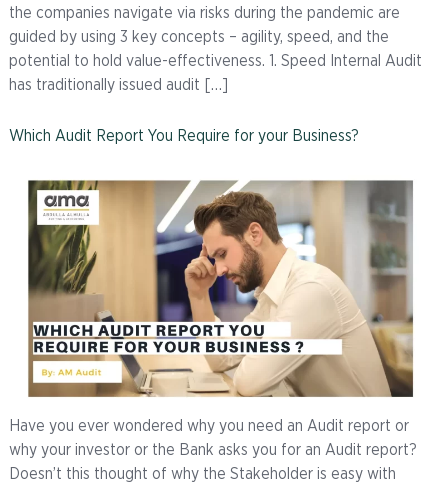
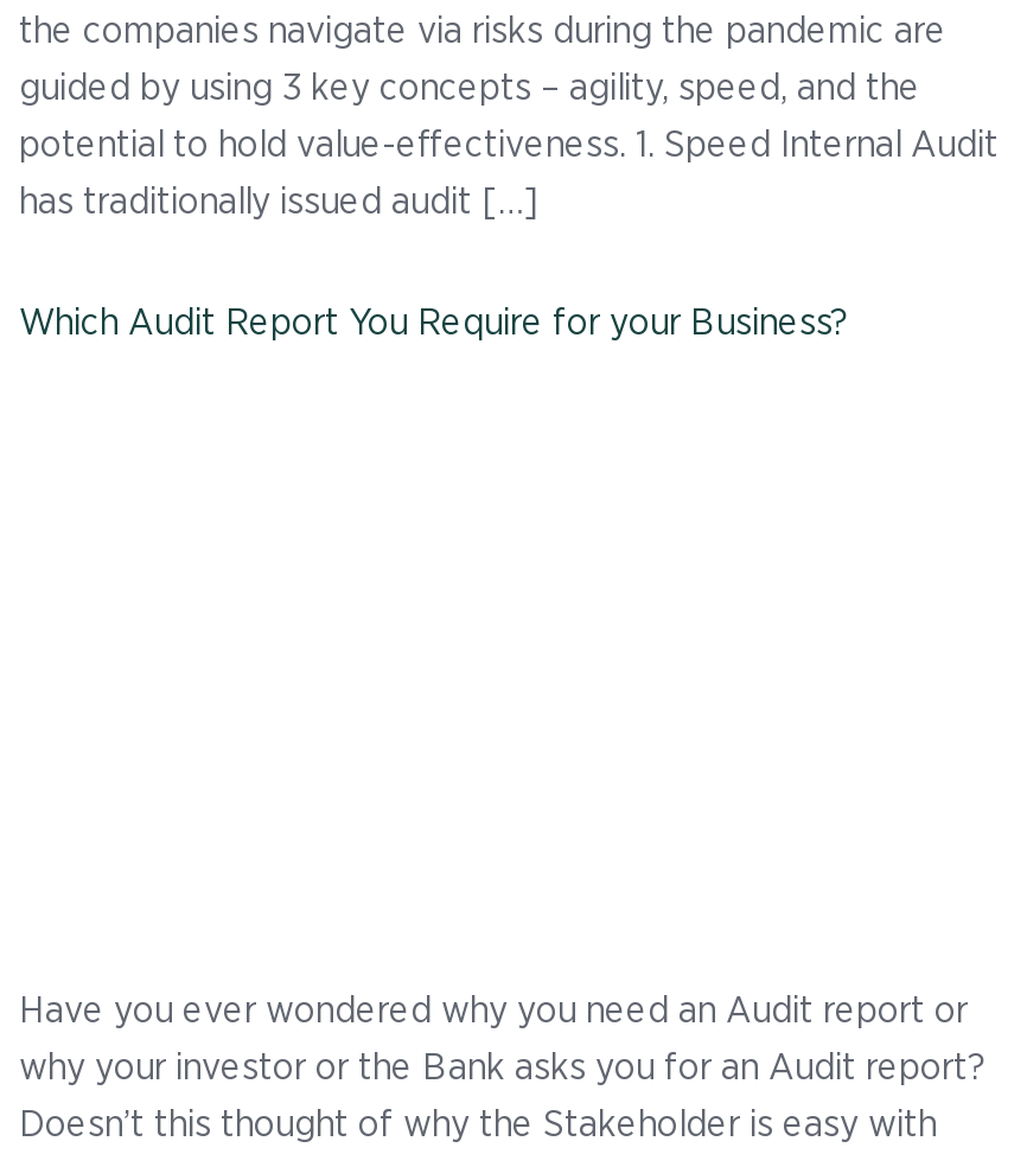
[27,179,414,398] [image] -> none

